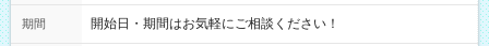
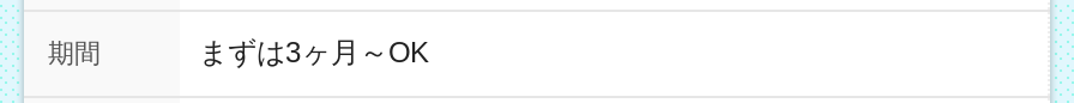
[91,16,339,31] 開始日・期間はお気軽にご相談ください！ -> [199,36,429,69] まずは3ヶ月～OK

